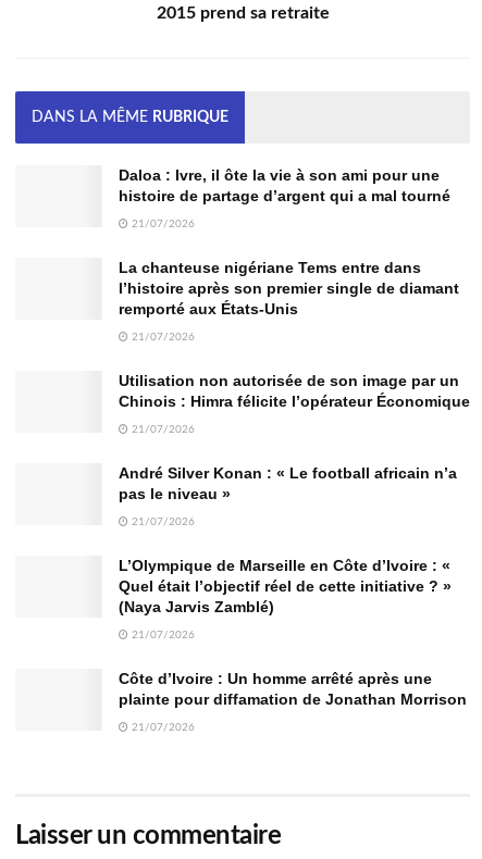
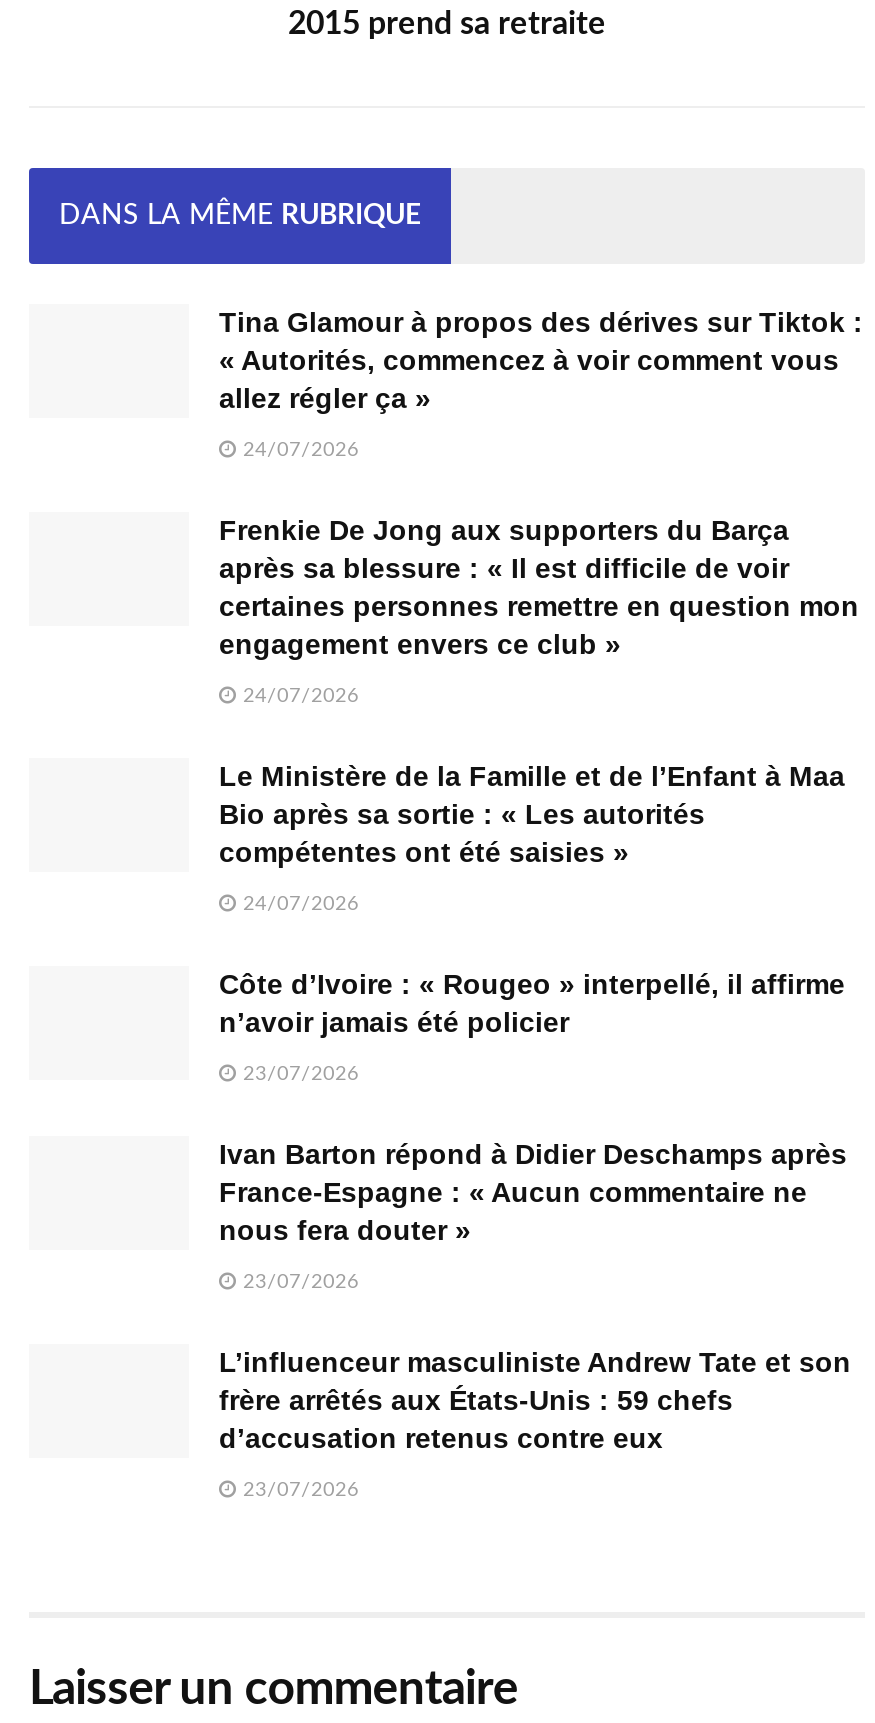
[119,166,450,204] Daloa : Ivre, il ôte la vie à son ami pour une | histoire de partage d’argent qui a mal tourné -> [219,306,863,414] Tina Glamour à propos des dérives sur Tiktok : | « Autorités, commencez à voir comment vous | allez régler ça »
[128,219,195,229] 21/07/2026 -> [237,440,359,460] 24/07/2026
[119,259,459,318] La chanteuse nigériane Tems entre dans | l’histoire après son premier single de diamant | remporté aux États-Unis -> [219,514,859,660] Frenkie De Jong aux supporters du Barça | après sa blessure : « Il est difficile de voir | certaines personnes remettre en question mon | engagement envers ce club »
[128,332,195,343] 21/07/2026 -> [237,686,359,706] 24/07/2026
[119,372,470,410] Utilisation non autorisée de son image par un | Chinois : Himra félicite l’opérateur Économique -> [219,760,845,868] Le Ministère de la Famille et de l’Enfant à Maa | Bio après sa sortie : « Les autorités | compétentes ont été saisies »
[128,424,195,435] 21/07/2026 -> [237,894,359,914] 24/07/2026
[119,464,457,502] André Silver Konan : « Le football africain n’a | pas le niveau » -> [219,968,845,1038] Côte d’Ivoire : « Rougeo » interpellé, il affirme | n’avoir jamais été policier
[128,516,195,527] 21/07/2026 -> [237,1064,359,1084] 23/07/2026
[119,557,452,615] L’Olympique de Marseille en Côte d’Ivoire : « | Quel était l’objectif réel de cette initiative ? » | (Naya Jarvis Zamblé) -> [219,1138,847,1246] Ivan Barton répond à Didier Deschamps après | France-Espagne : « Aucun commentaire ne | nous fera douter »
[128,630,195,640] 21/07/2026 -> [237,1272,359,1292] 23/07/2026
[119,670,467,708] Côte d’Ivoire : Un homme arrêté après une | plainte pour diffamation de Jonathan Morrison -> [219,1346,851,1454] L’influenceur masculiniste Andrew Tate et son | frère arrêtés aux États-Unis : 59 chefs | d’accusation retenus contre eux
[128,722,195,733] 21/07/2026 -> [237,1480,359,1500] 23/07/2026

